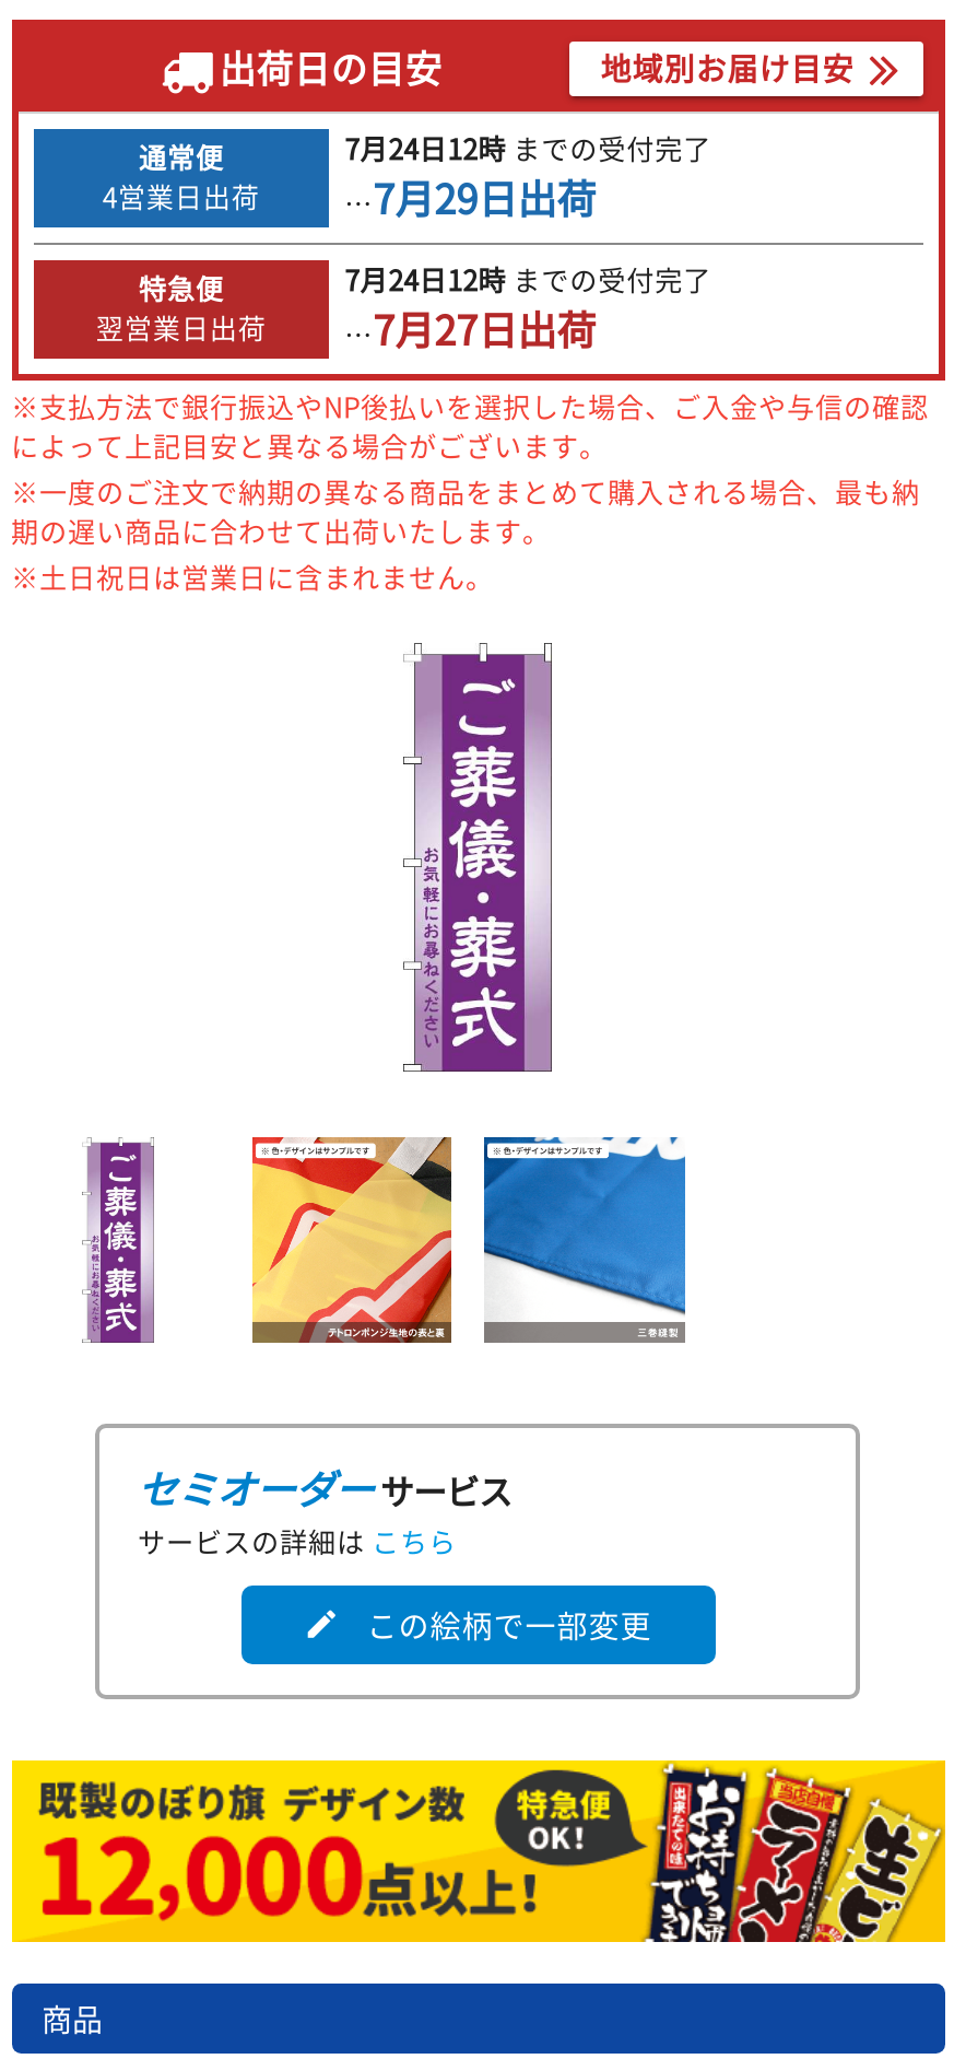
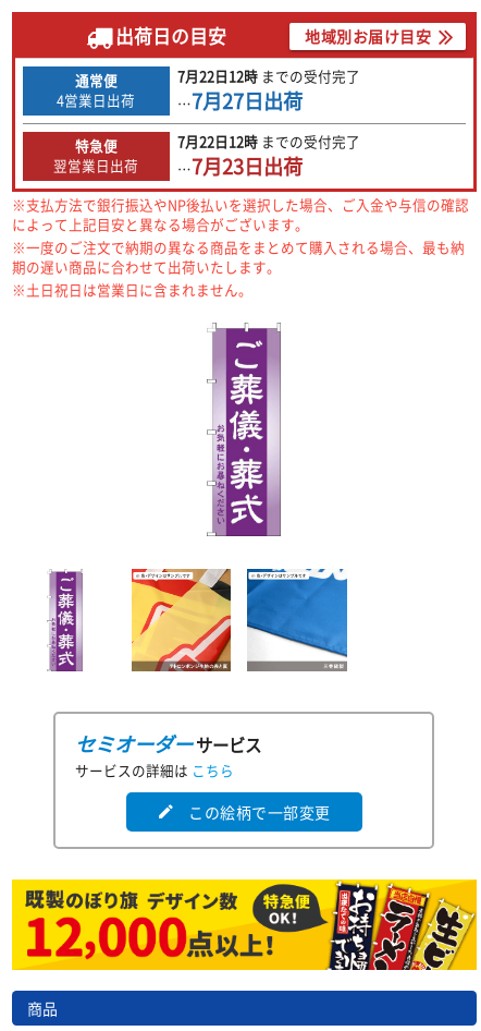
[345,127,712,169] 7月24日12時までの受付完了 -> [178,66,360,86] 7月22日12時までの受付完了
[345,169,596,228] …7月29日出荷 -> [178,86,303,116] …7月27日出荷
[345,258,712,300] 7月24日12時までの受付完了 -> [178,131,360,152] 7月22日12時までの受付完了
[96,300,596,359] 翌営業日出荷 …7月27日出荷 -> [54,152,303,181] 翌営業日出荷 …7月23日出荷

